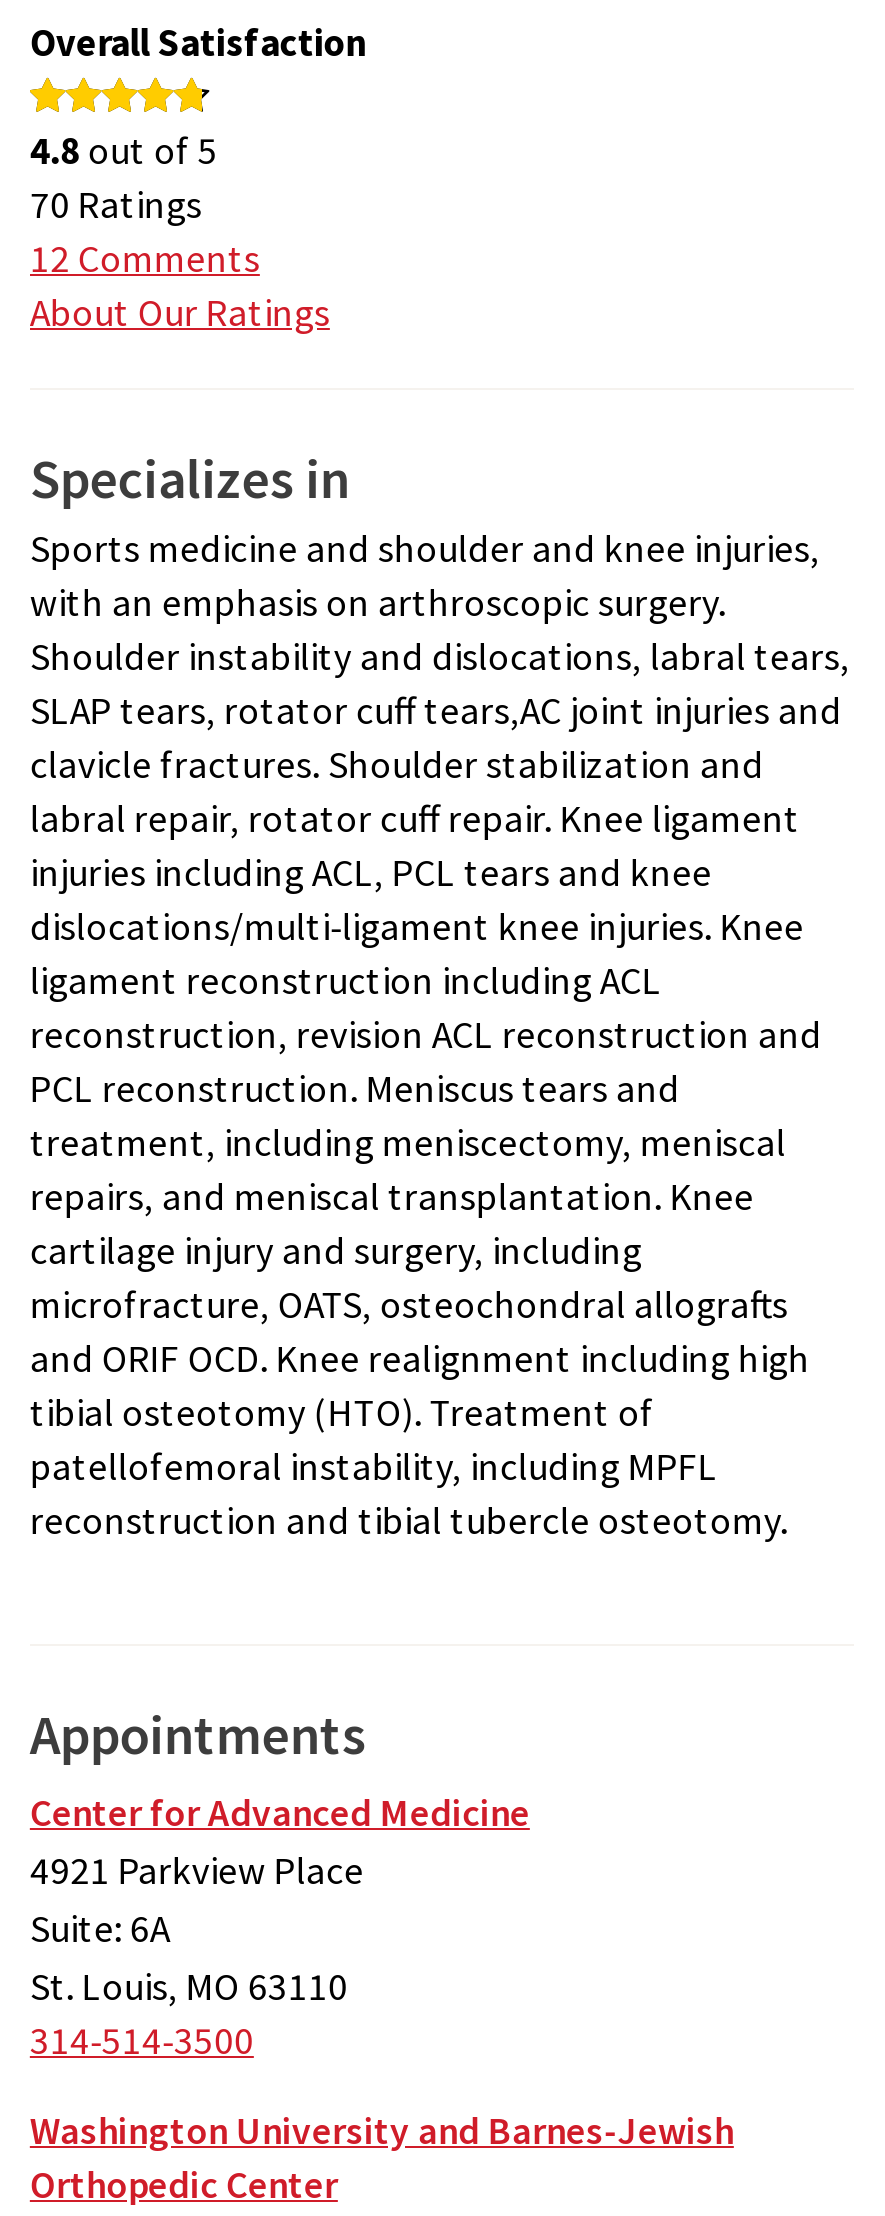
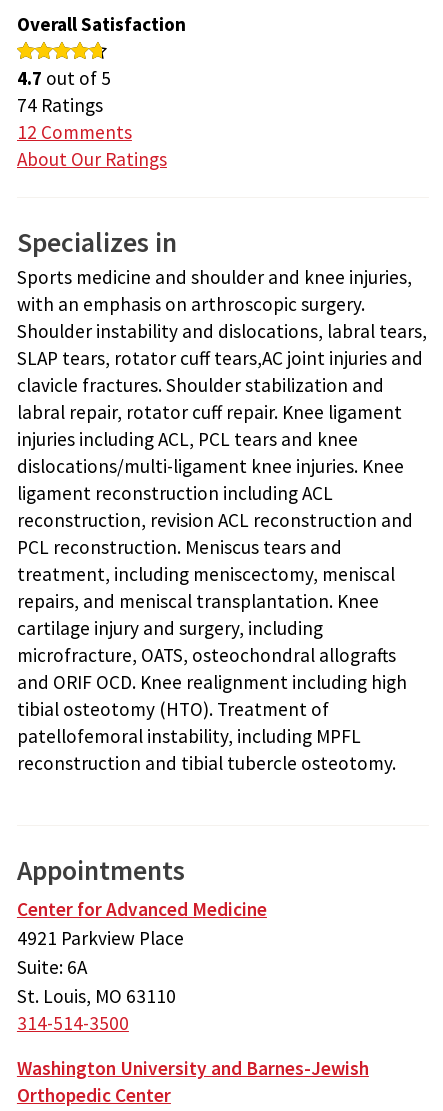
[30,127,218,175] 4.8 out of 5 -> [17,66,111,90] 4.7 out of 5
[30,181,202,229] 70 Ratings -> [17,93,103,117] 74 Ratings

